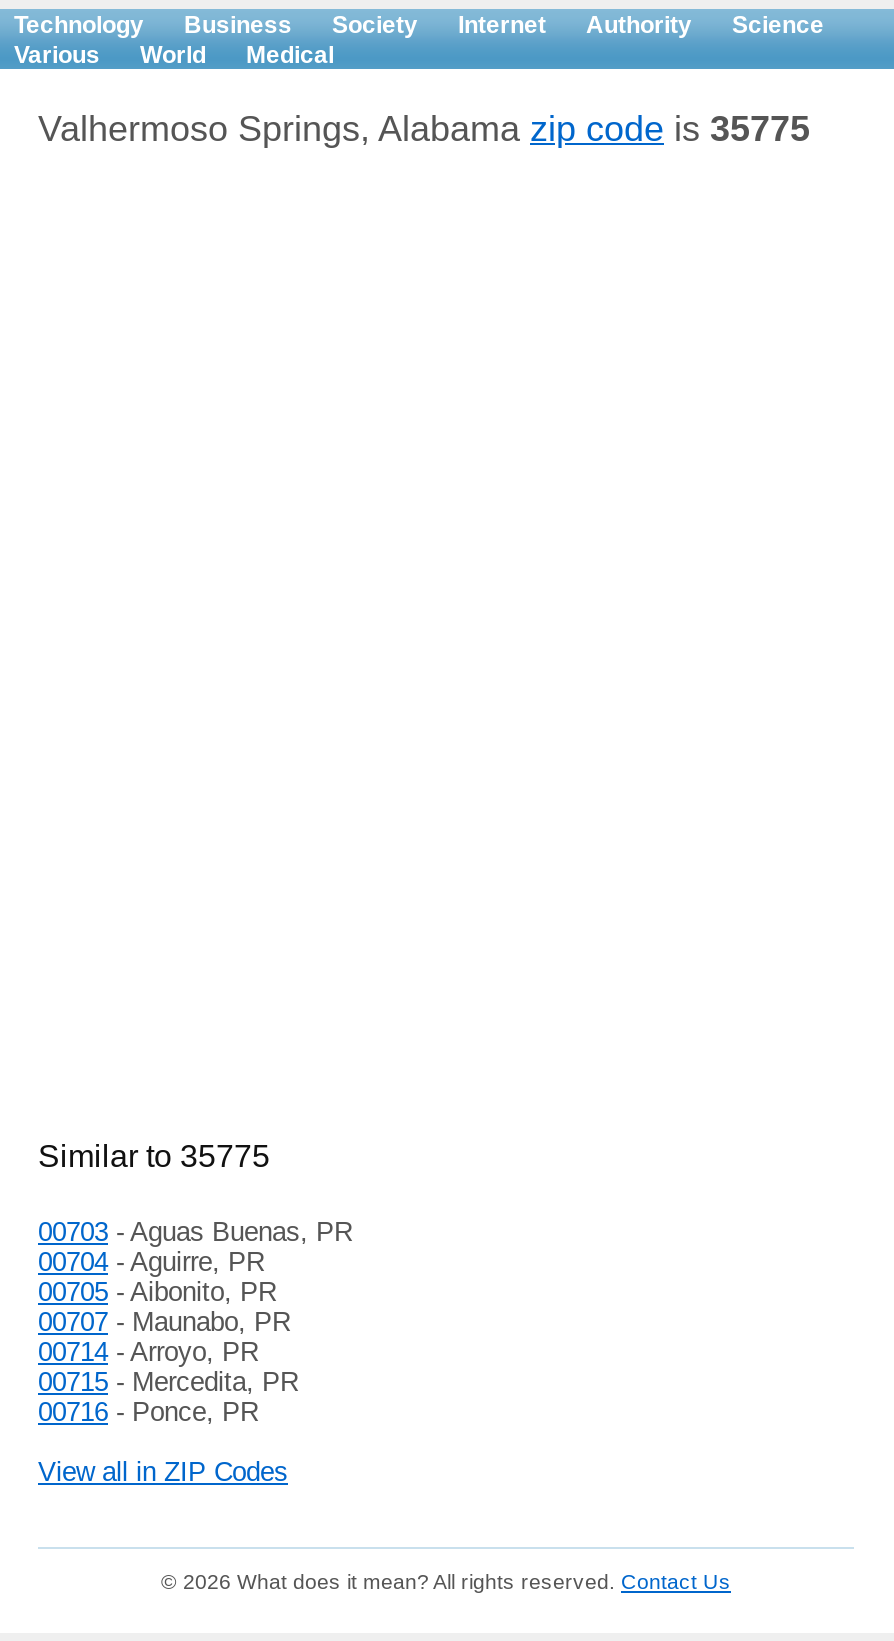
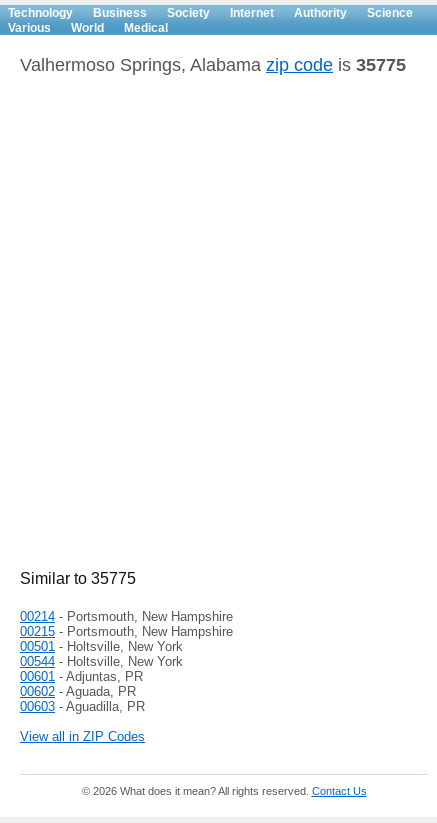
[38,1217,352,1427] 00703 - Aguas Buenas, PR | 00704 - Aguirre, PR | 00705 - Aibonito, PR | 00707 - Maunabo, PR | 00714 - Arroyo, PR | 00715 - Mercedita, PR | 00716 - Ponce, PR -> [20,609,233,714] 00214 - Portsmouth, New Hampshire | 00215 - Portsmouth, New Hampshire | 00501 - Holtsville, New York | 00544 - Holtsville, New York | 00601 - Adjuntas, PR | 00602 - Aguada, PR | 00603 - Aguadilla, PR

